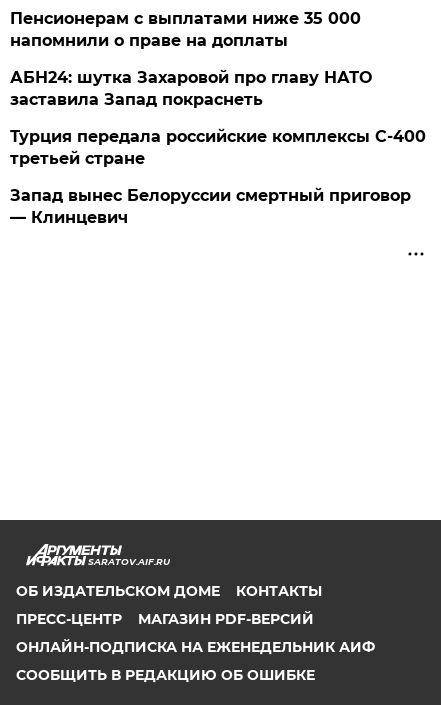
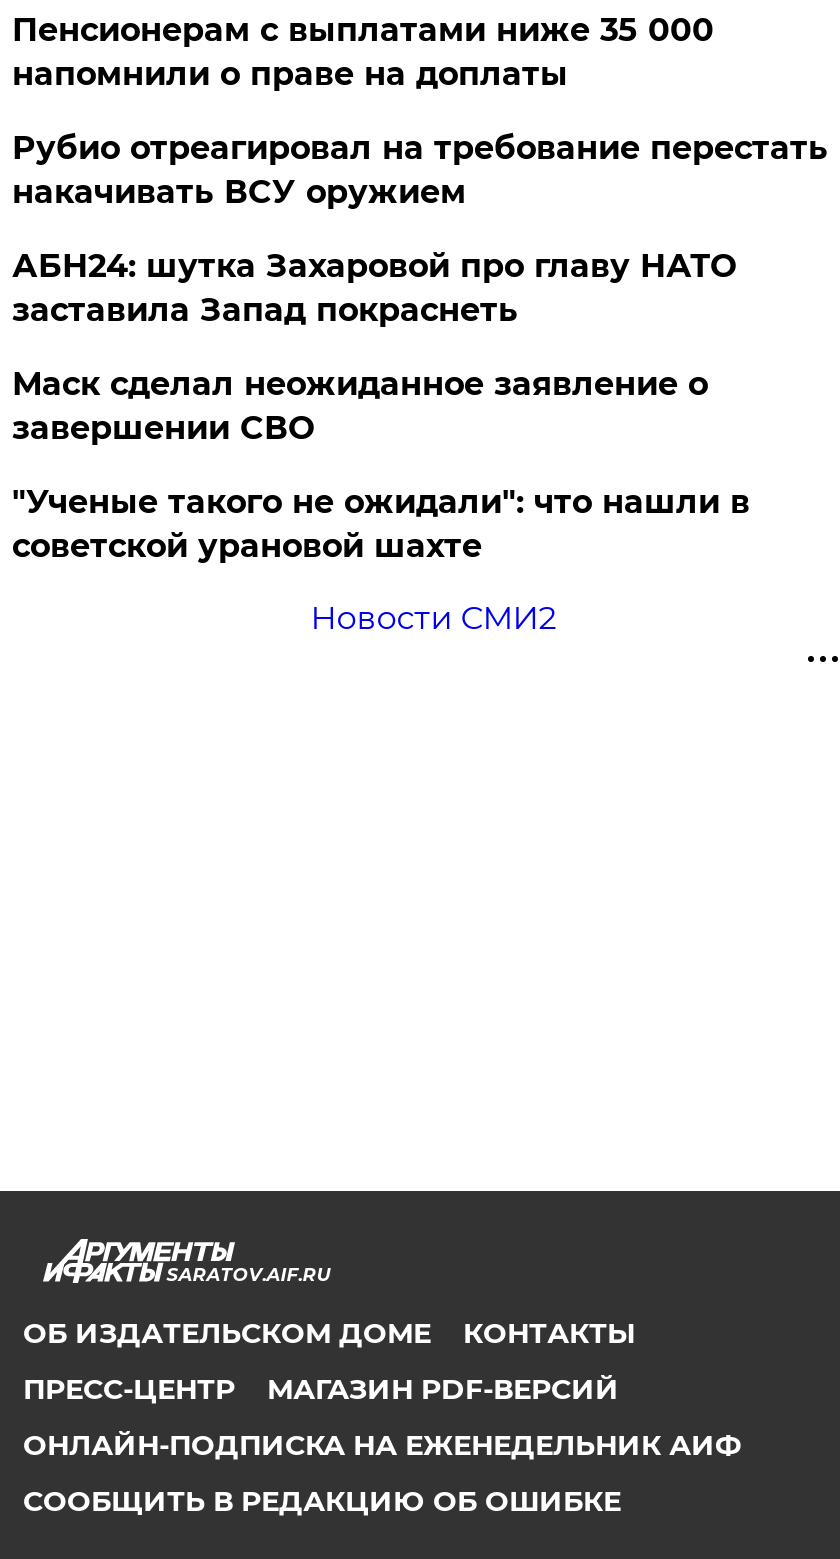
none -> [12,130,828,212] Рубио отреагировал на требование перестать | накачивать ВСУ оружием
[10,127,426,227] Турция передала российские комплексы С-400 | третьей стране | Запад вынес Белоруссии смертный приговор | — Клинцевич -> [12,366,750,638] Маск сделал неожиданное заявление о | завершении СВО | "Ученые такого не ожидали": что нашли в | советской урановой шахте | Новости СМИ2

